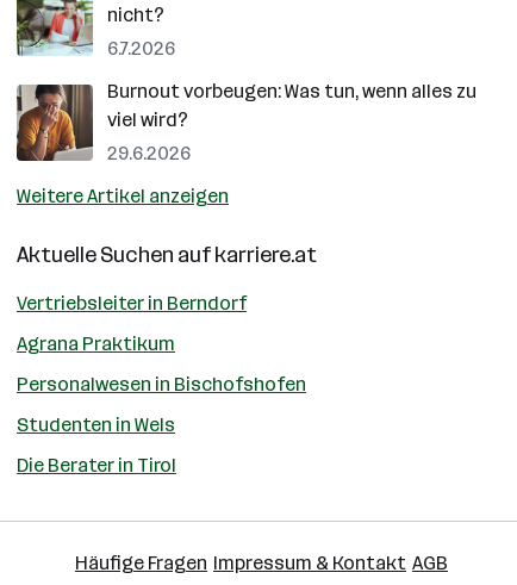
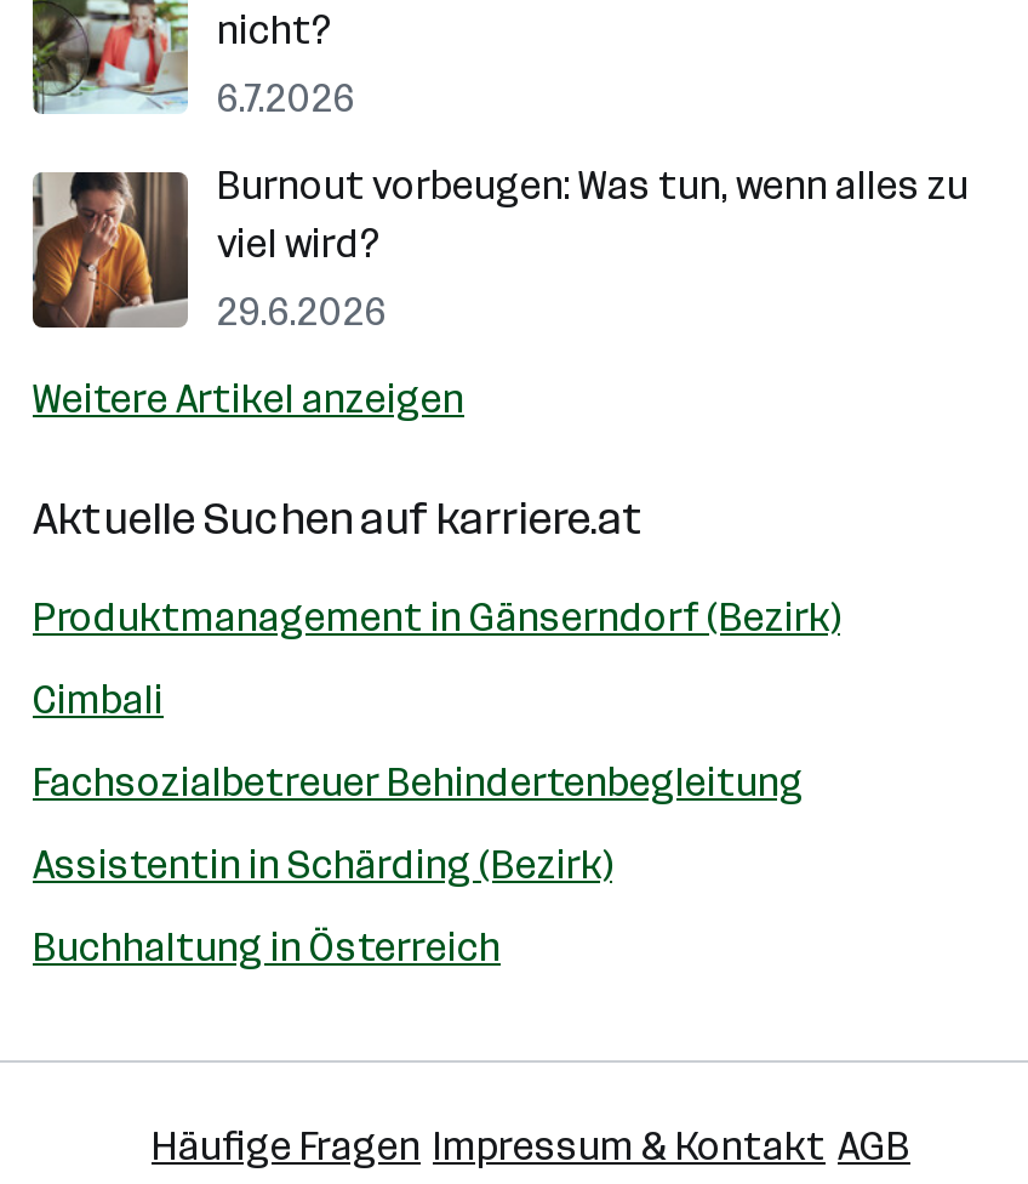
[17,292,247,315] Vertriebsleiter in Berndorf -> [33,594,840,641] Produktmanagement in Gänserndorf (Bezirk)
[17,332,175,355] Agrana Praktikum -> [33,677,164,723] Cimbali
[17,373,306,396] Personalwesen in Bischofshofen -> [33,759,804,806] Fachsozialbetreuer Behindertenbegleitung
[17,413,175,436] Studenten in Wels -> [33,842,612,888] Assistentin in Schärding (Bezirk)
[17,454,176,477] Die Berater in Tirol -> [33,924,501,970] Buchhaltung in Österreich

